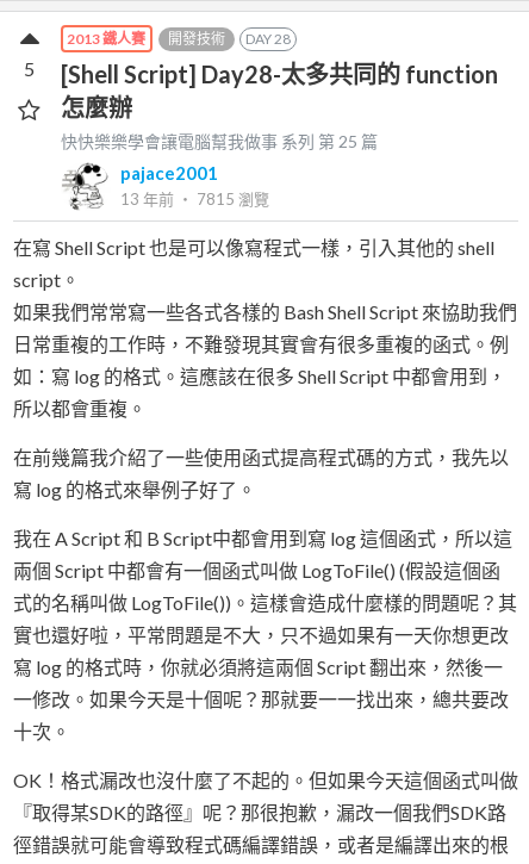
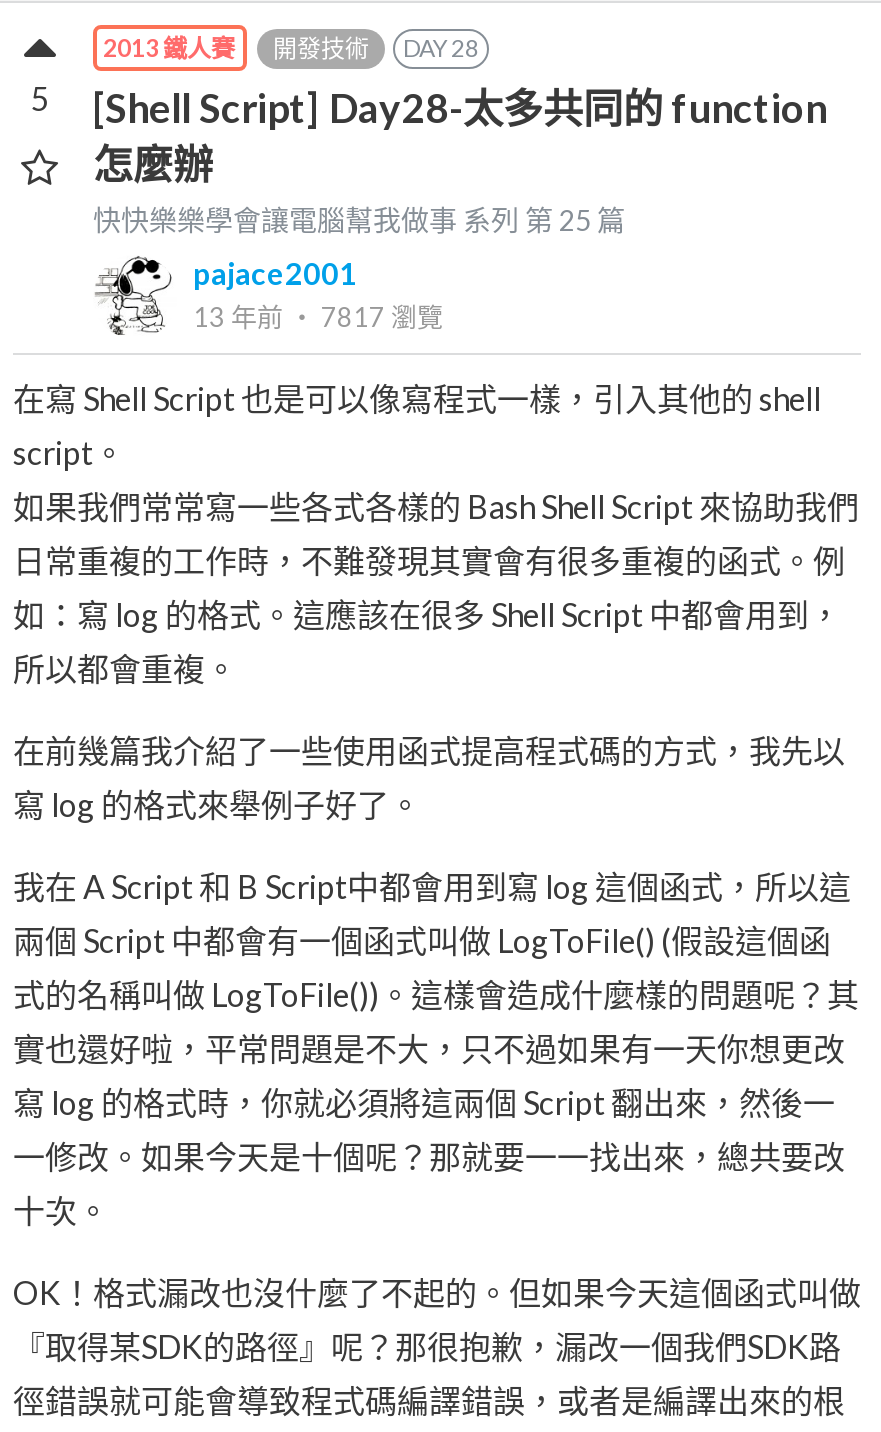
[120,190,269,209] 13 年前‧ 7815瀏覽 -> [193,302,443,334] 13 年前‧ 7817瀏覽

